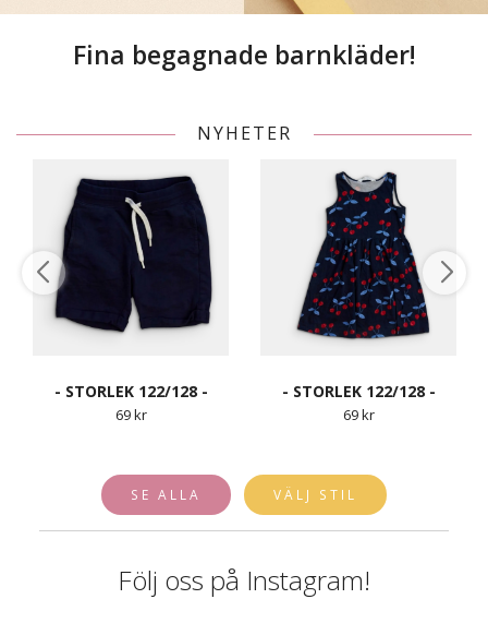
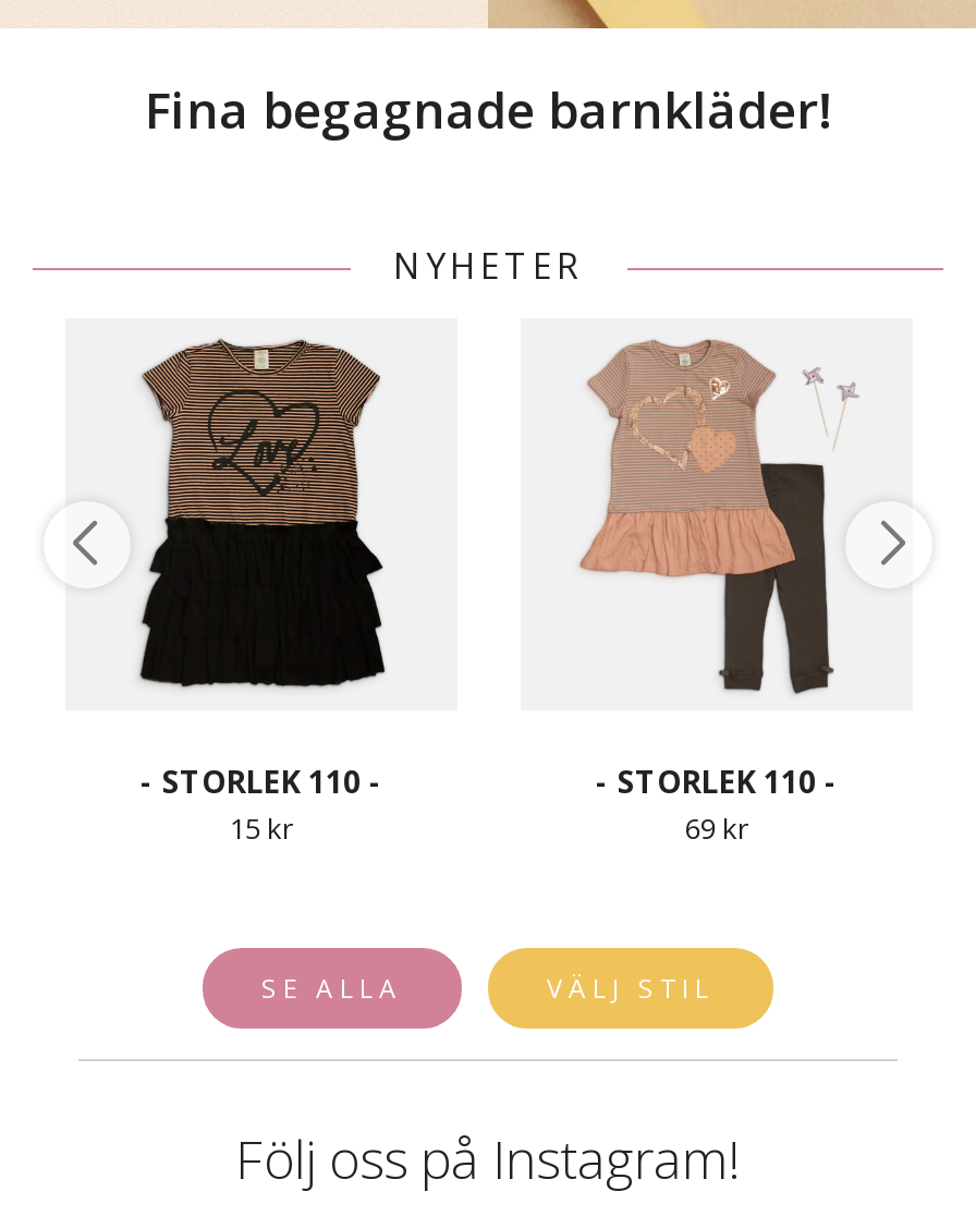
[51,170,213,401] [image] | - STORLEK 122/128 - -> [105,338,425,801] [image] | - STORLEK 110 -
[282,170,435,401] [image] | - STORLEK 122/128 - -> [577,338,858,801] [image] | - STORLEK 110 -
[115,404,147,424] 69 kr -> [230,808,293,847] 15 kr

